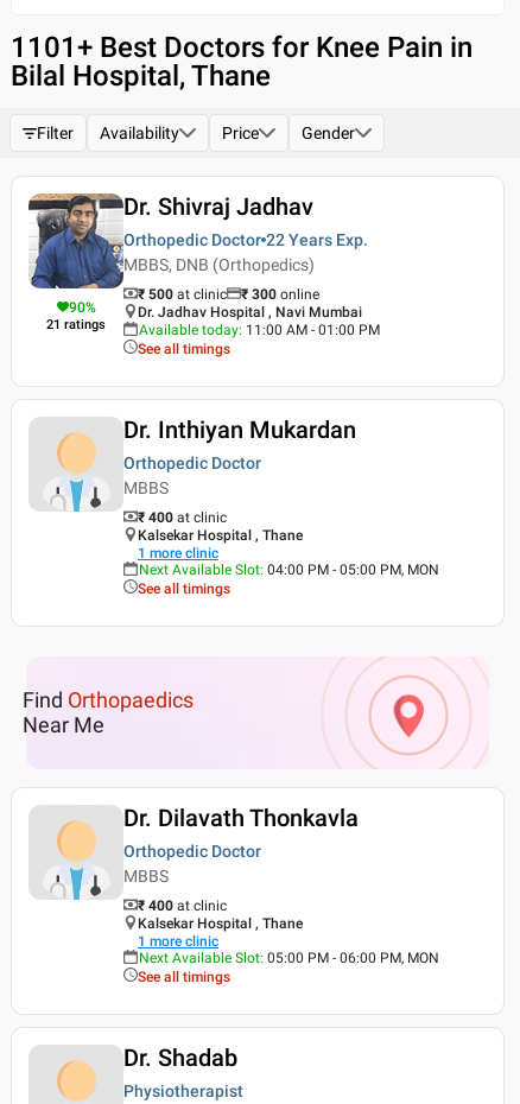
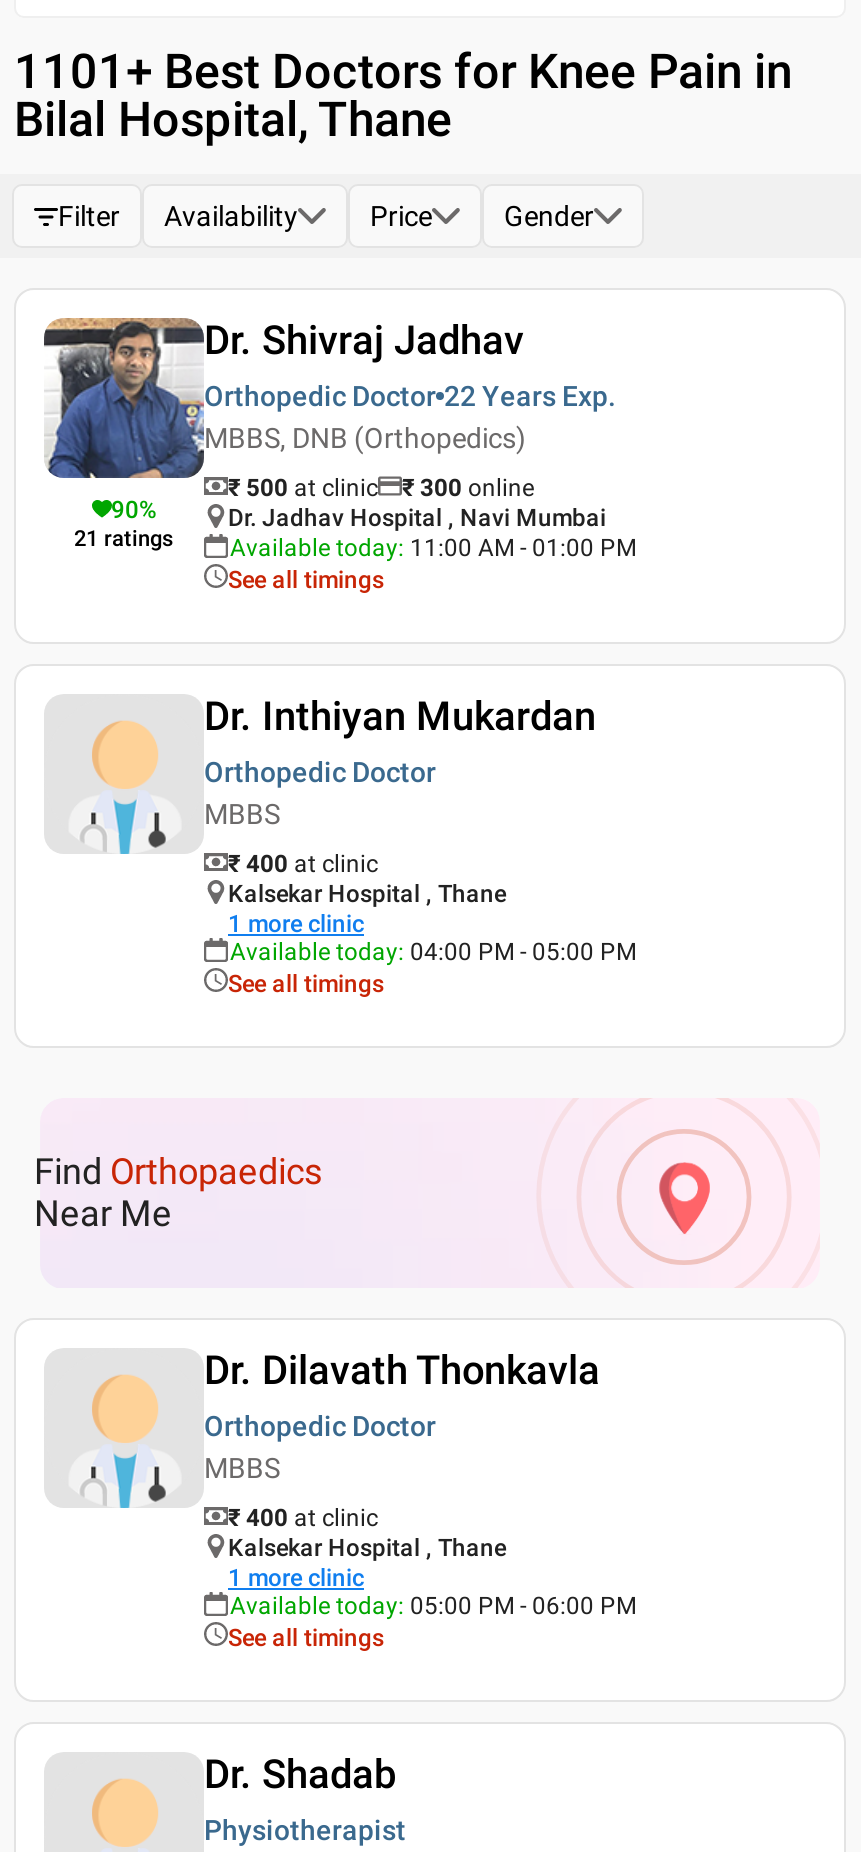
[139,561,439,578] Next Available Slot: 04:00 PM - 05:00 PM, MON -> [230,938,636,966] Available today: 04:00 PM - 05:00 PM
[139,949,439,966] Next Available Slot: 05:00 PM - 06:00 PM, MON -> [230,1591,636,1619] Available today: 05:00 PM - 06:00 PM

